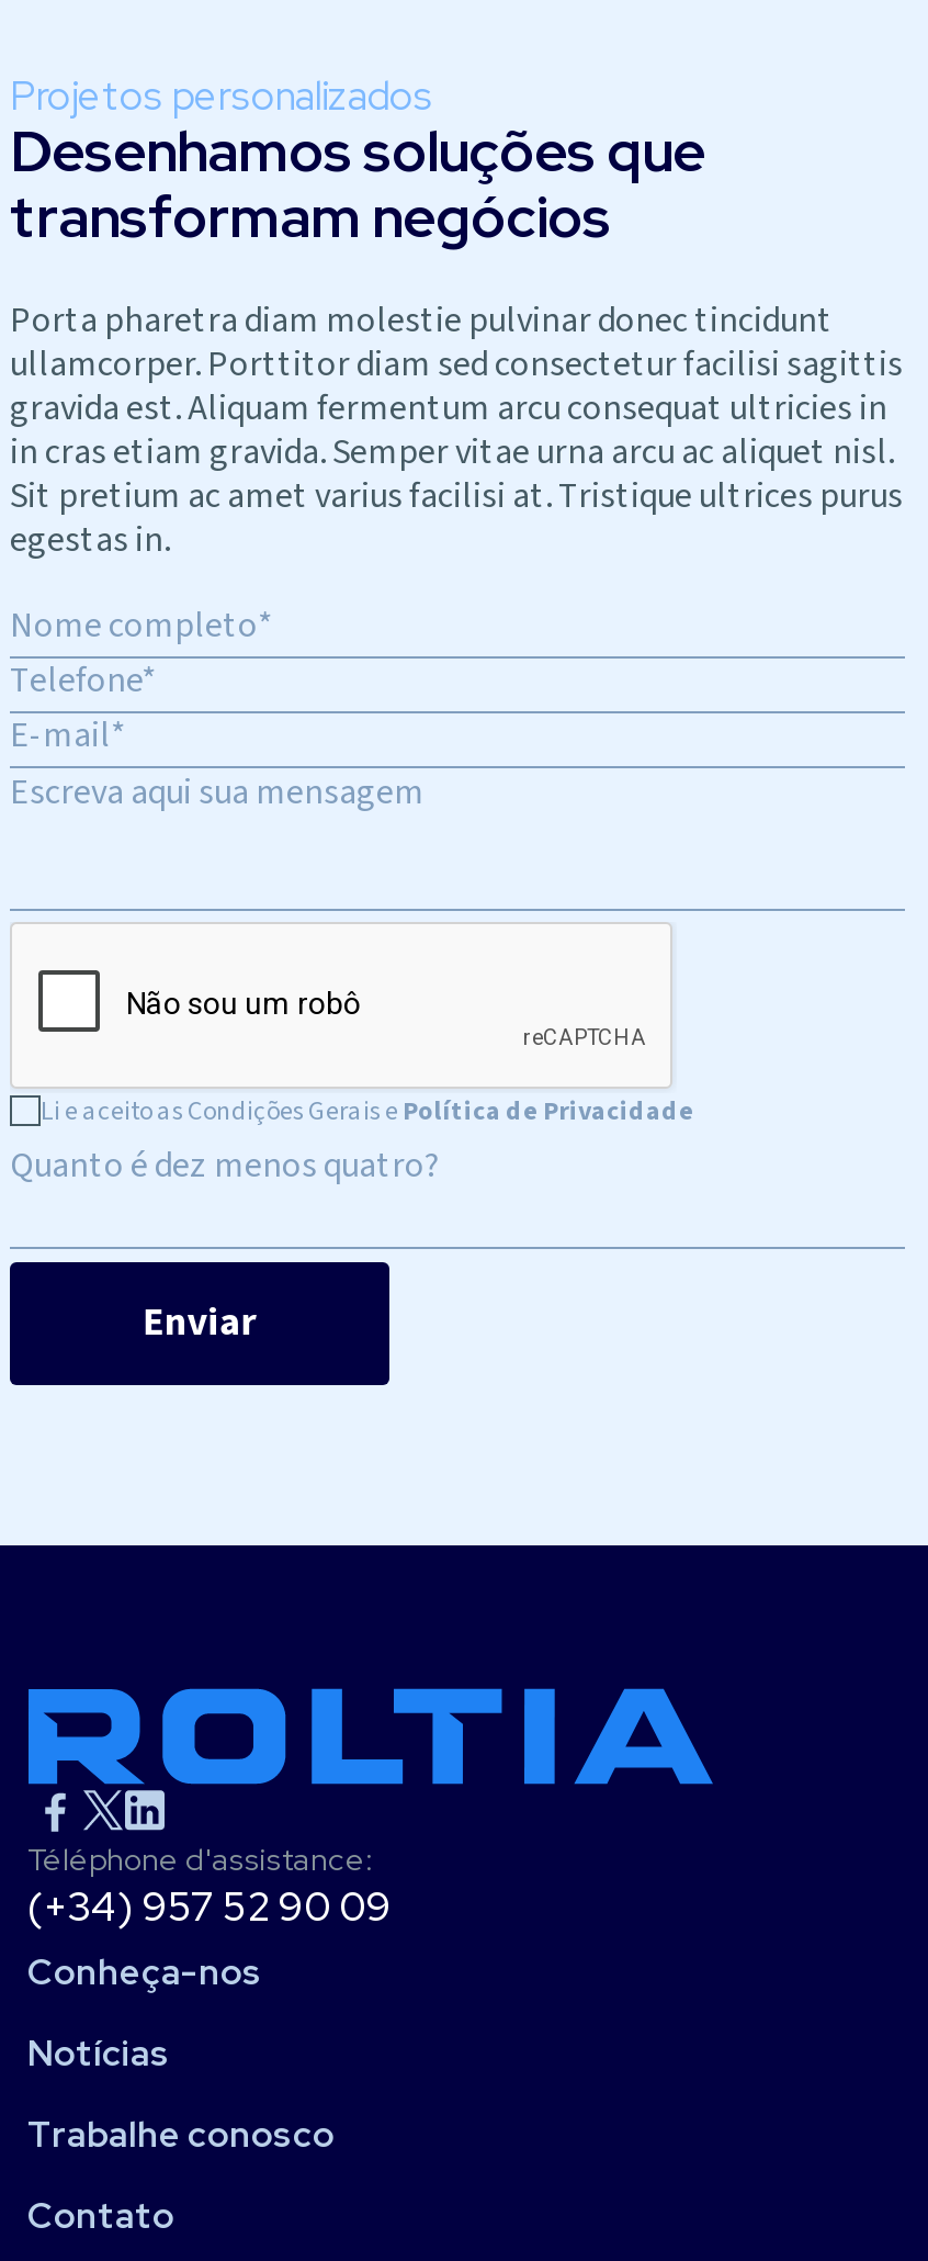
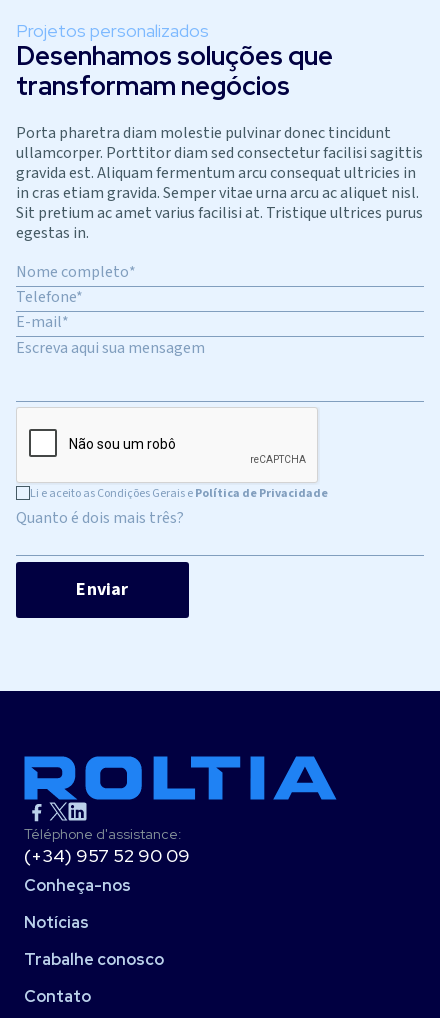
[10,1142,440,1191] Quanto é dez menos quatro? -> [16,507,184,529] Quanto é dois mais três?

